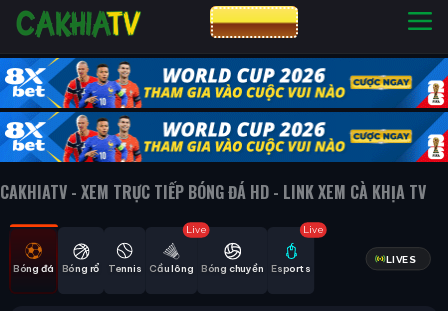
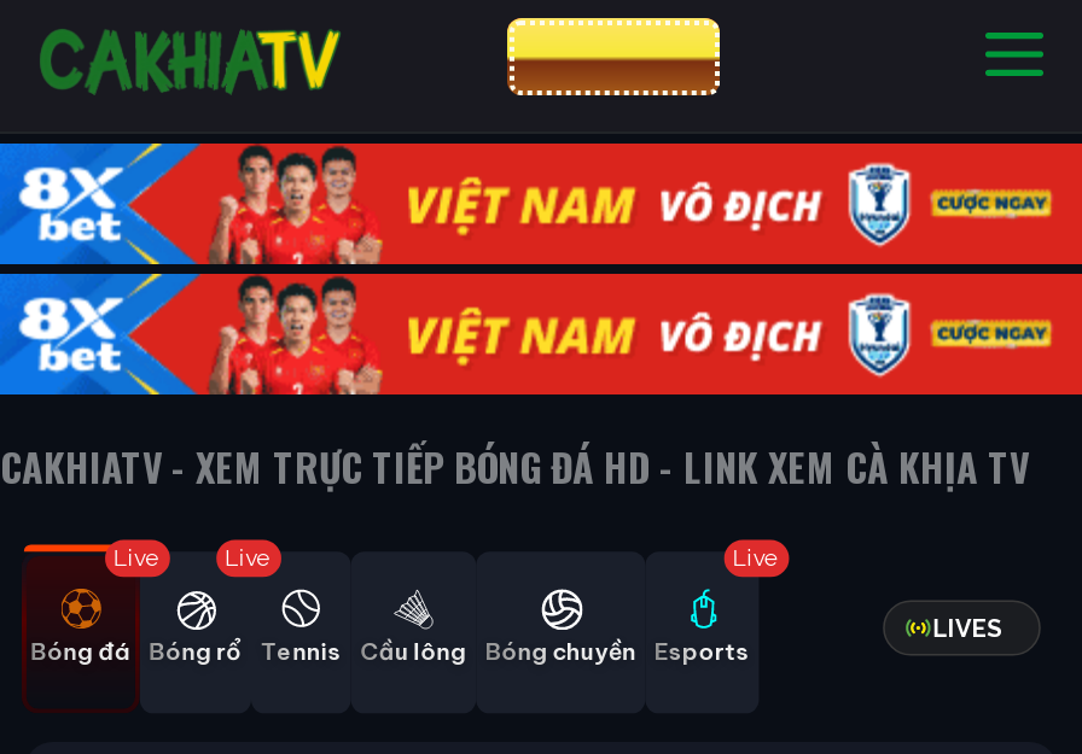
[4,57,445,163] [image] -> [12,141,1075,397] [image]
[186,224,206,234] Live -> none
none -> [113,543,162,569] Live
none -> [225,543,273,569] Live

